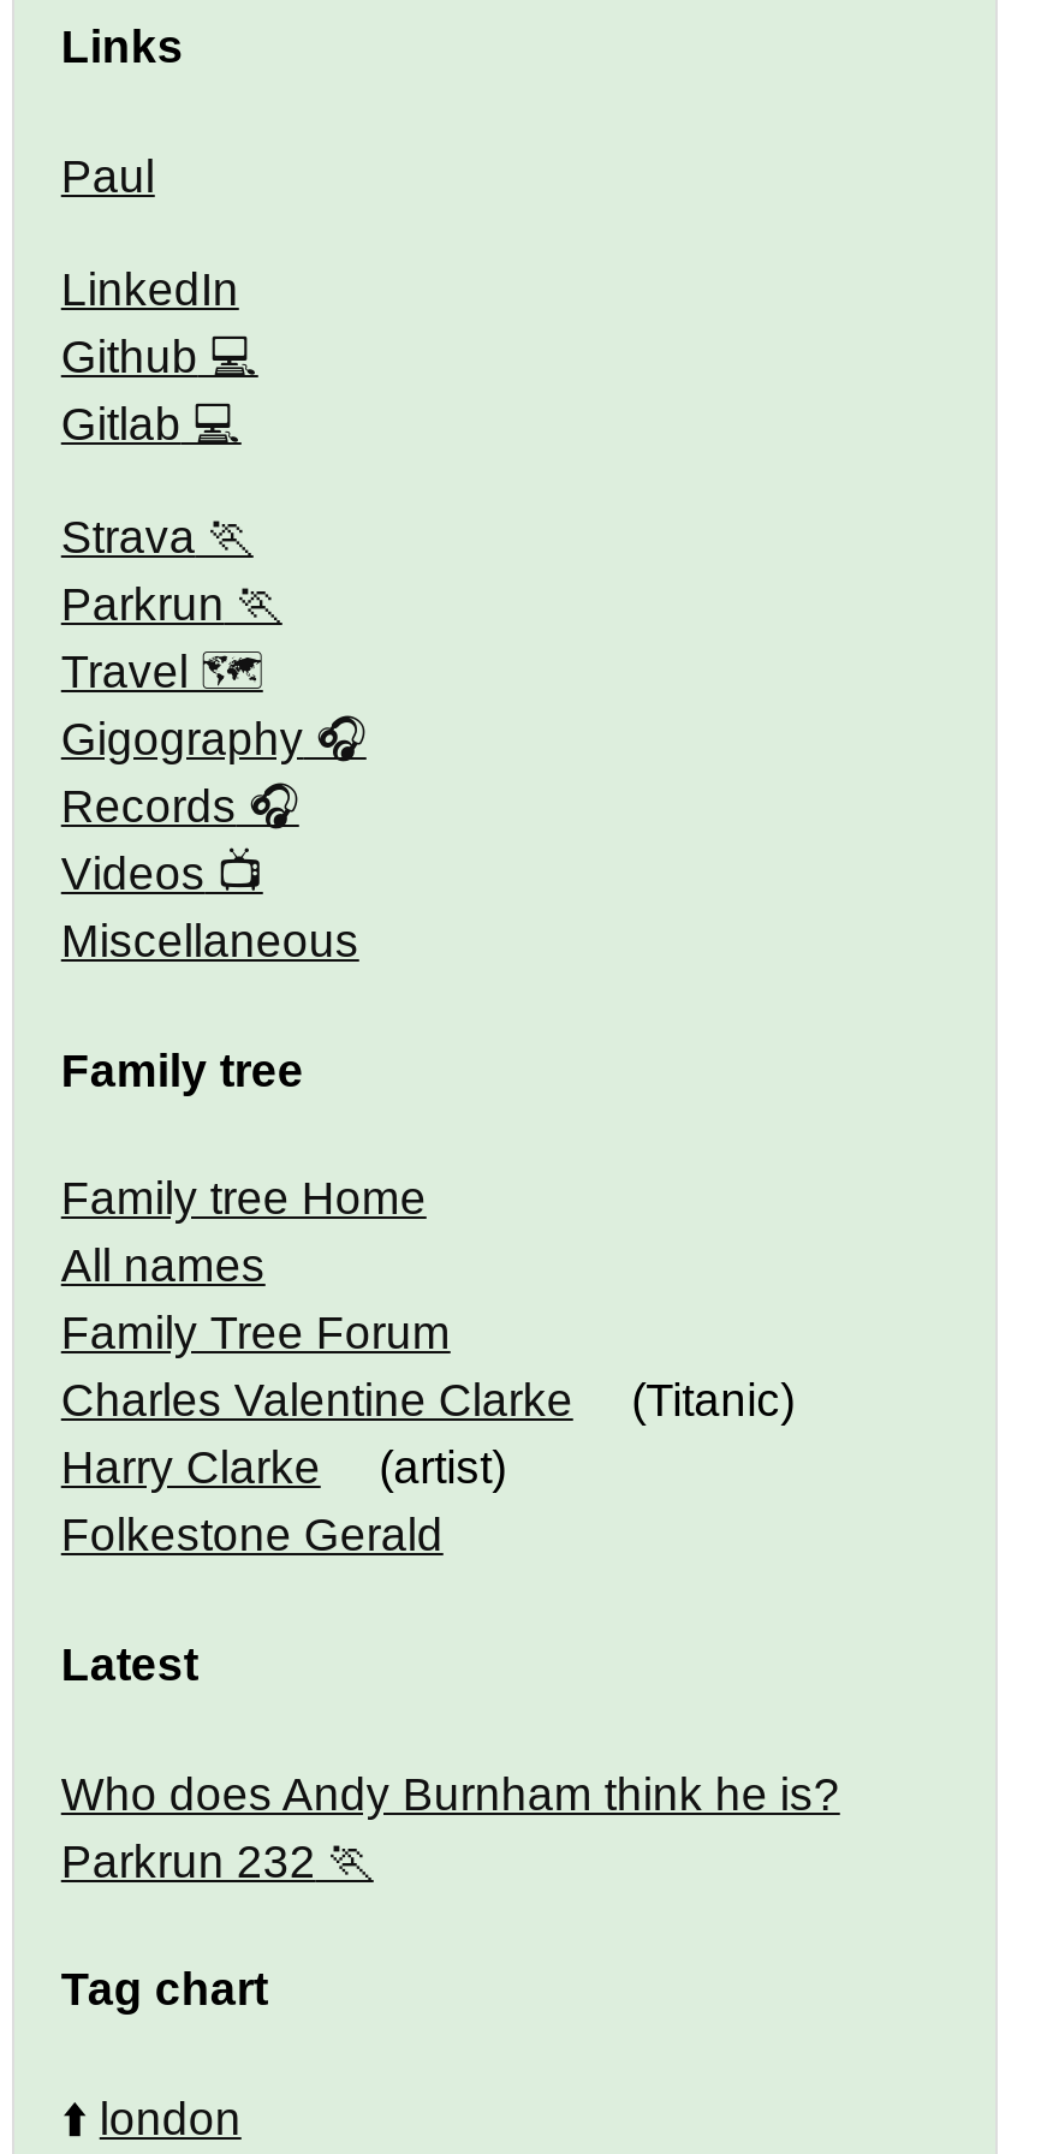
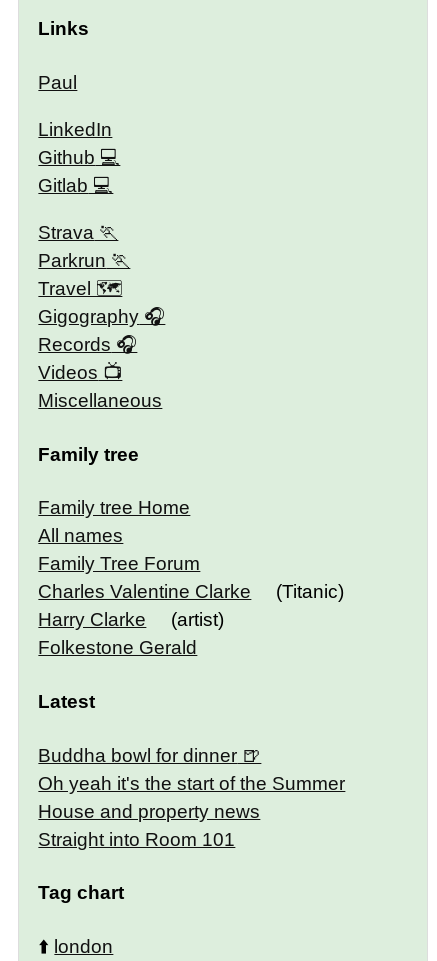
[61,1768,840,1886] Who does Andy Burnham think he is? | Parkrun 232 -> [38,744,345,849] Buddha bowl for dinner | Oh yeah it's the start of the Summer | House and property news | Straight into Room 101

